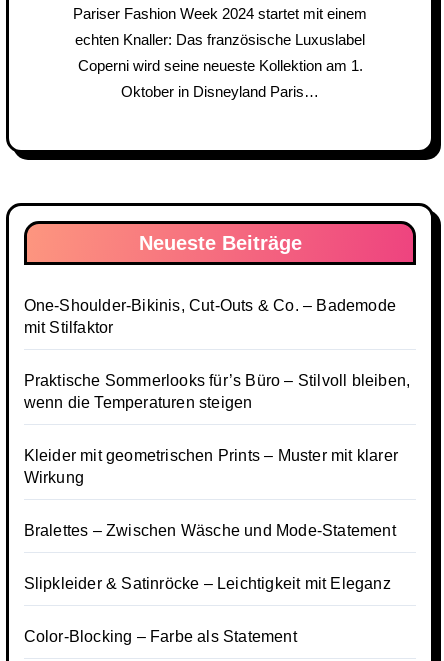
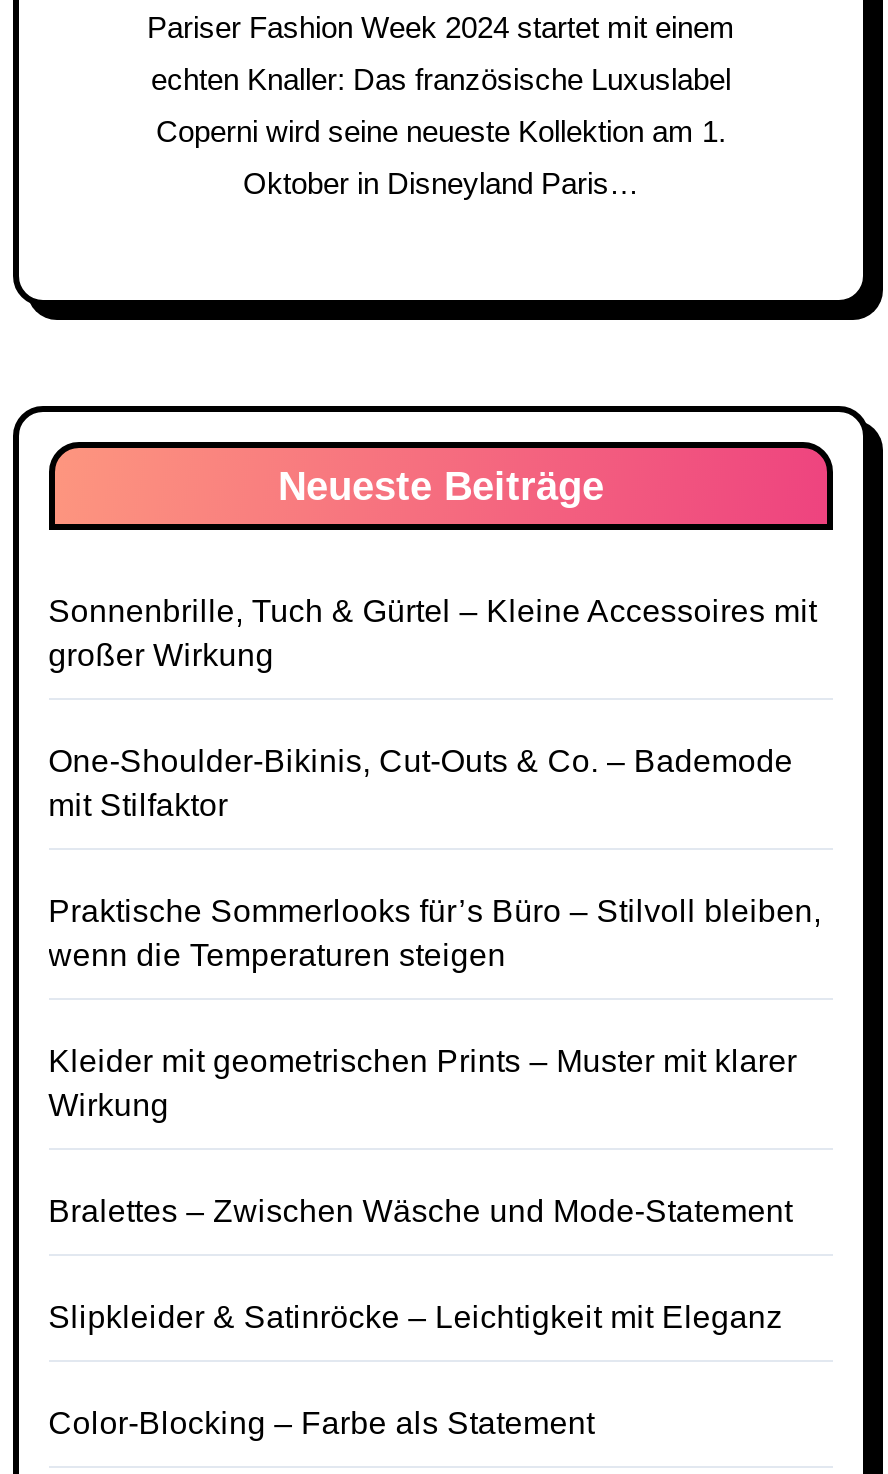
none -> [48,594,817,672] Sonnenbrille, Tuch & Gürtel – Kleine Accessoires mit | großer Wirkung

